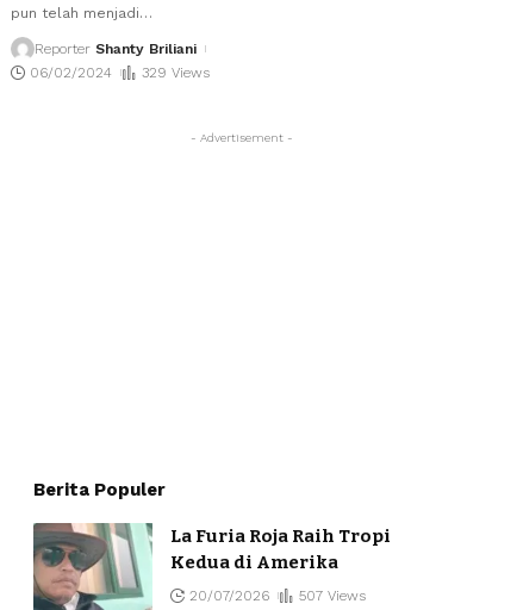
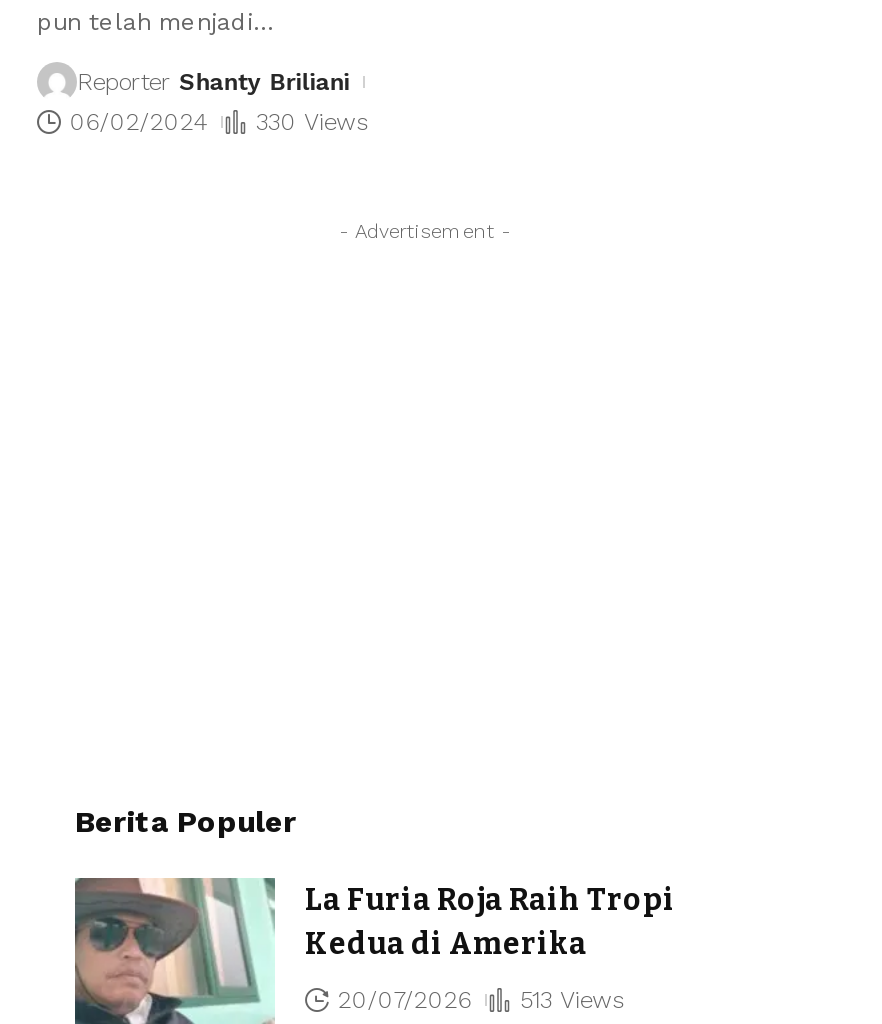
[30,65,209,81] 06/02/2024 329 Views -> [69,109,368,137] 06/02/2024 330 Views
[190,588,365,605] 20/07/2026 507 Views -> [337,987,624,1015] 20/07/2026 513 Views

